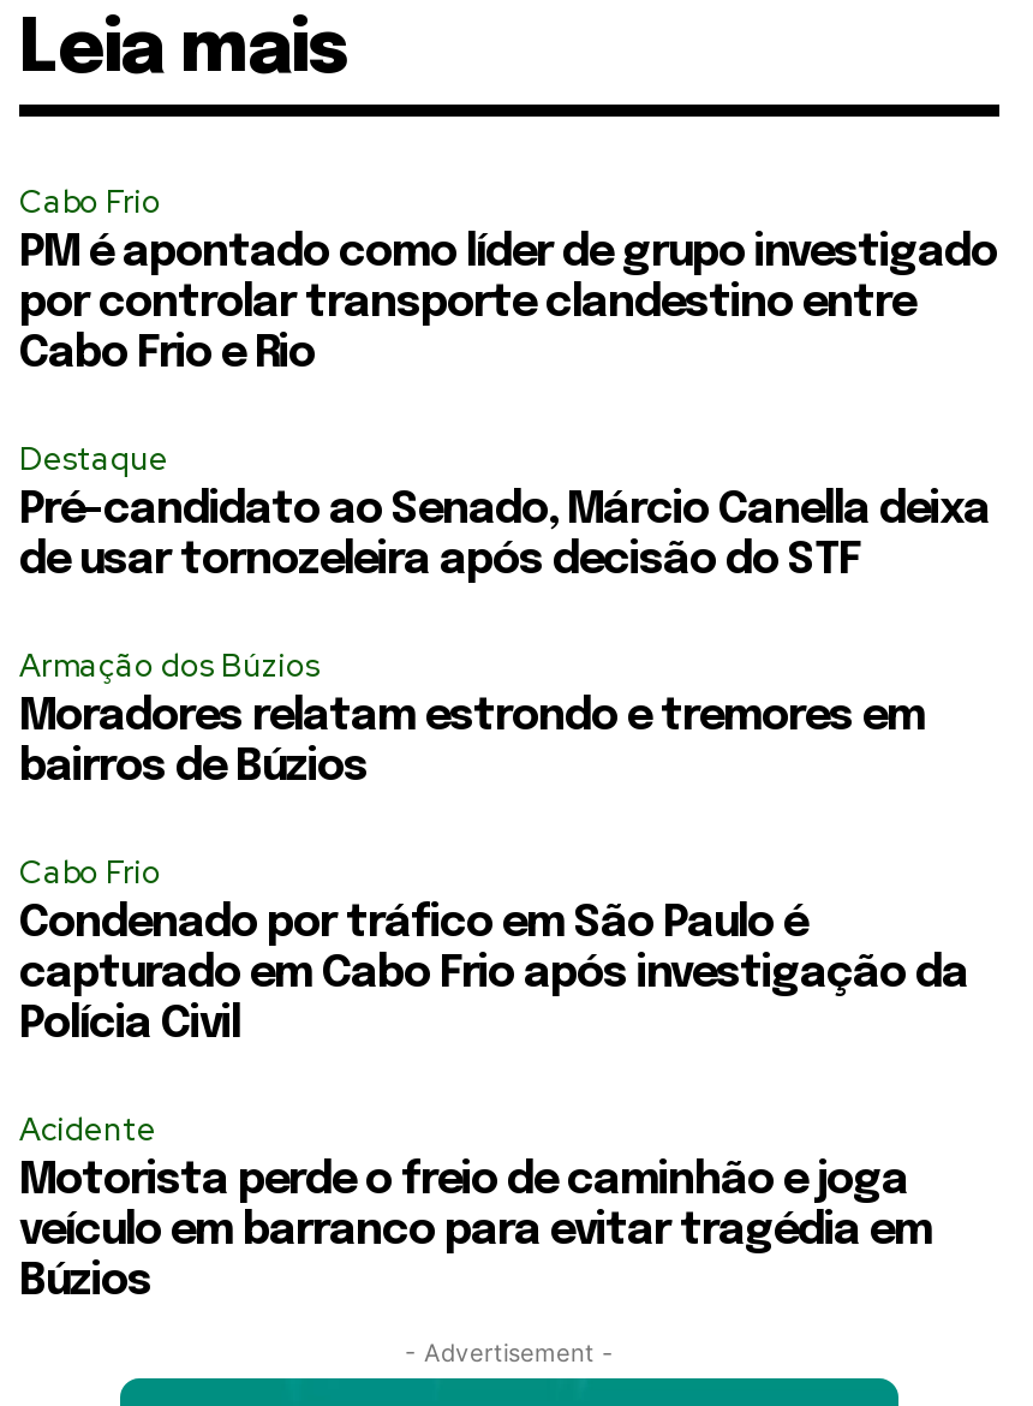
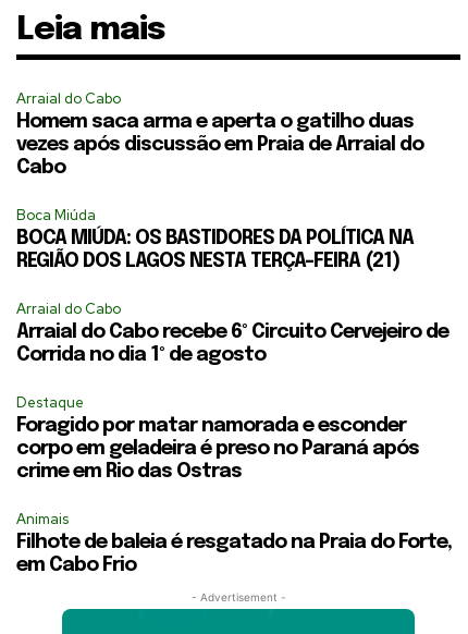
[19,181,997,376] Cabo Frio | PM é apontado como líder de grupo investigado | por controlar transporte clandestino entre | Cabo Frio e Rio -> [16,89,448,365] Arraial do Cabo | Homem saca arma e aperta o gatilho duas | vezes após discussão em Praia de Arraial do | Cabo | Boca Miúda | BOCA MIÚDA: OS BASTIDORES DA POLÍTICA NA | REGIÃO DOS LAGOS NESTA TERÇA-FEIRA (21) | Arraial do Cabo | Arraial do Cabo recebe 6º Circuito Cervejeiro de | Corrida no dia 1º de agosto
moved [19,439,168,479] -> [16,393,84,412]: Destaque
[19,489,990,1304] Pré-candidato ao Senado, Márcio Canella deixa | de usar tornozeleira após decisão do STF | Armação dos Búzios | Moradores relatam estrondo e tremores em | bairros de Búzios | Cabo Frio | Condenado por tráfico em São Paulo é | capturado em Cabo Frio após investigação da | Polícia Civil | Acidente | Motorista perde o freio de caminhão e joga | veículo em barranco para evitar tragédia em | Búzios -> [16,416,452,575] Foragido por matar namorada e esconder | corpo em geladeira é preso no Paraná após | crime em Rio das Ostras | Animais | Filhote de baleia é resgatado na Praia do Forte, | em Cabo Frio

